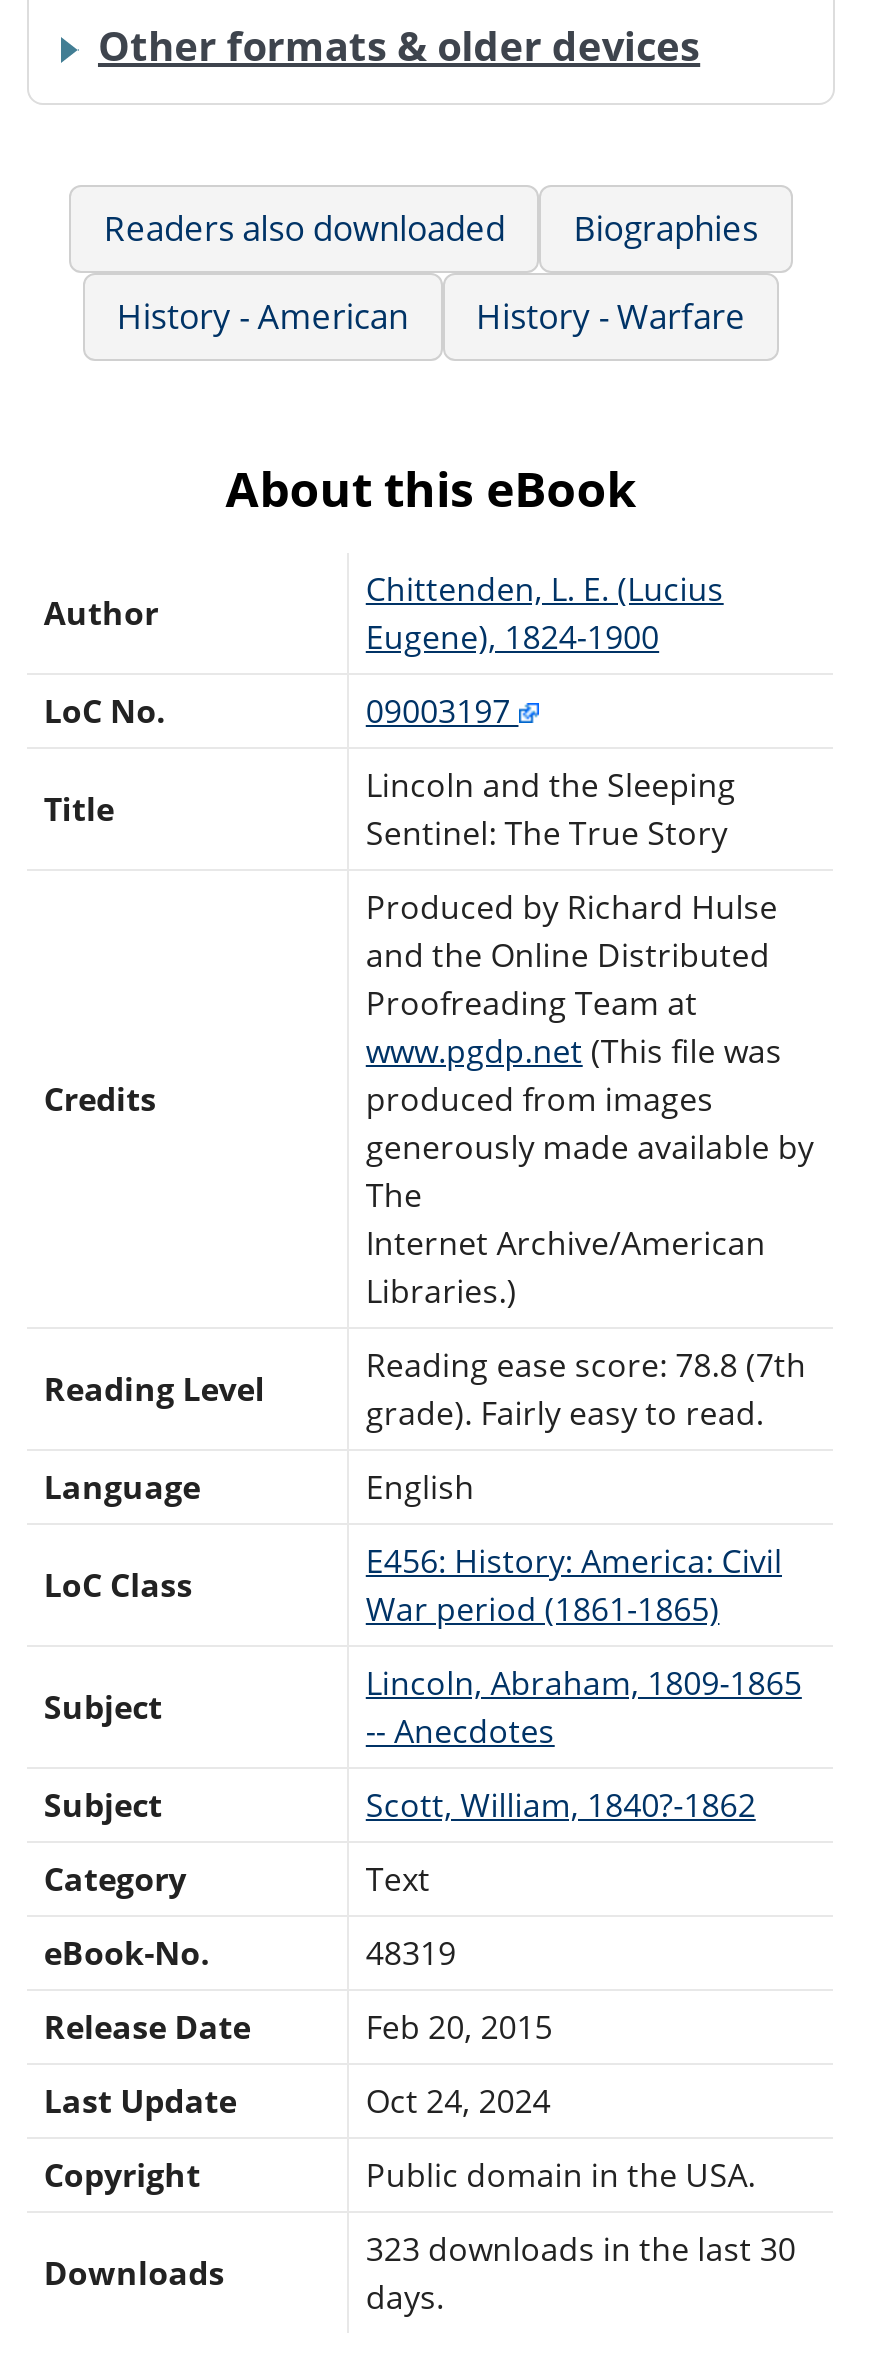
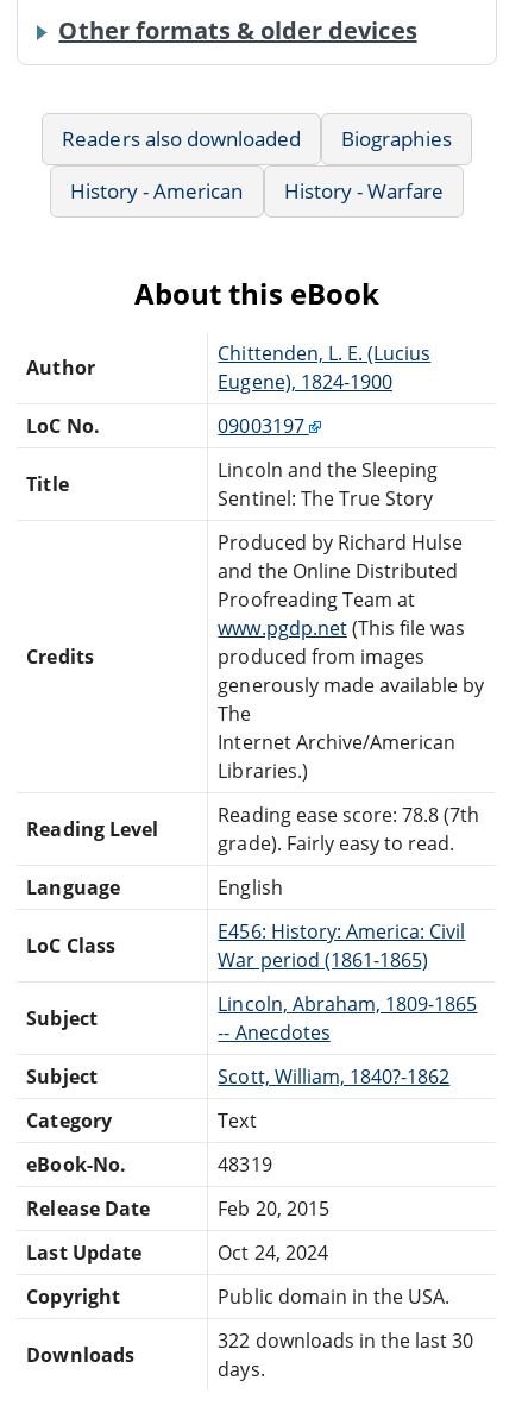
[366,2226,796,2270] 323 downloads in the last 30 -> [218,1327,474,1353] 322 downloads in the last 30

